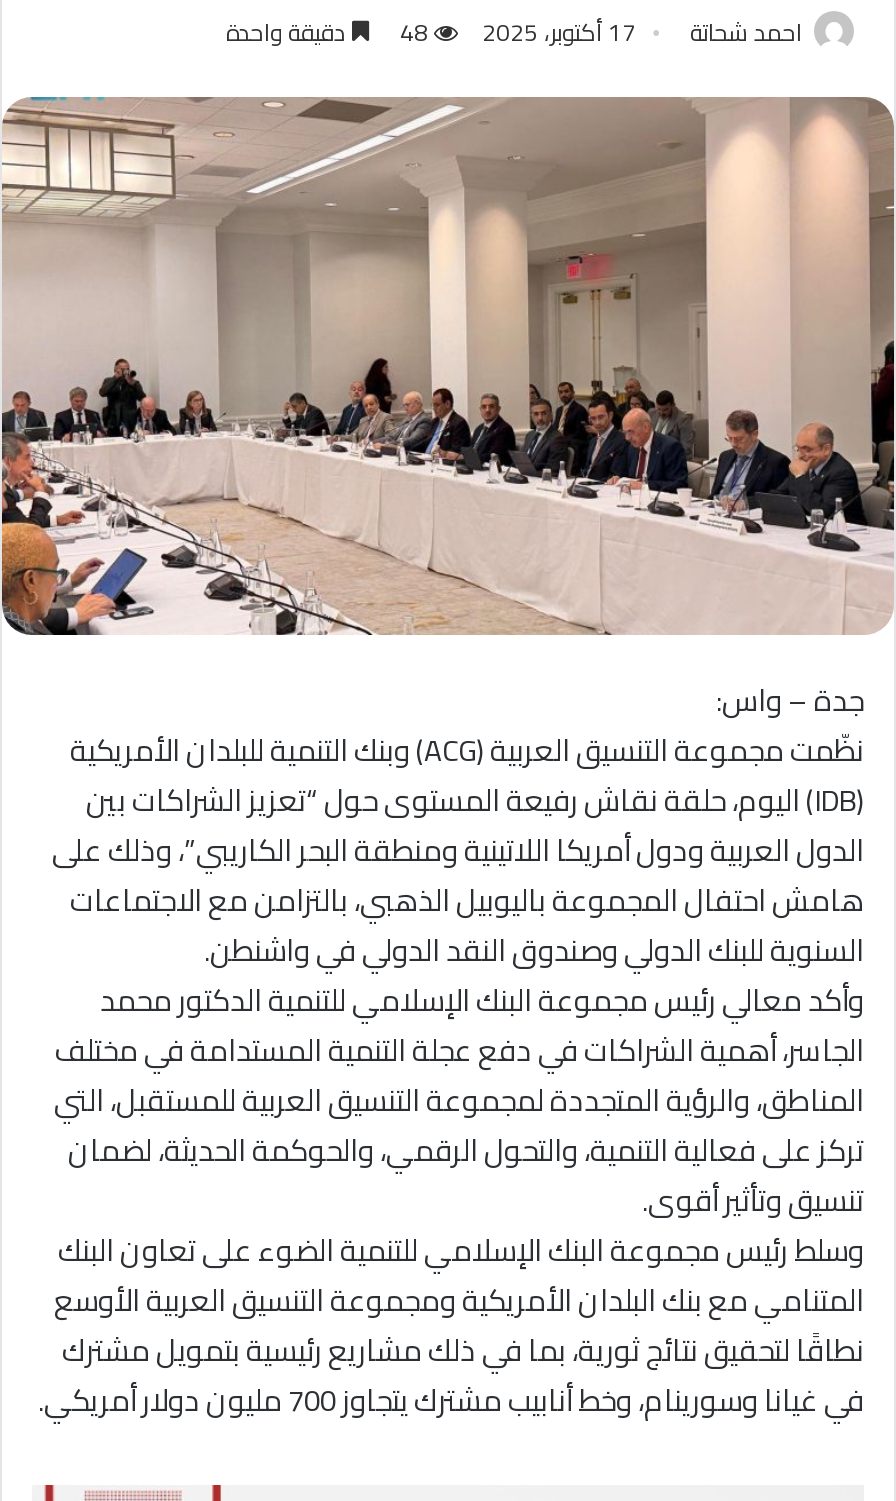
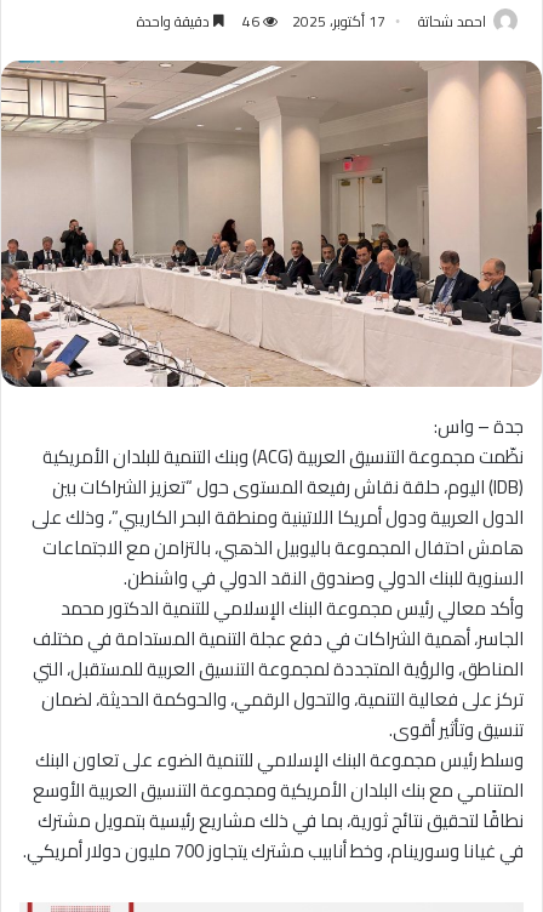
[226,9,428,55] 48 دقيقة واحدة -> [137,7,259,35] 46 دقيقة واحدة

